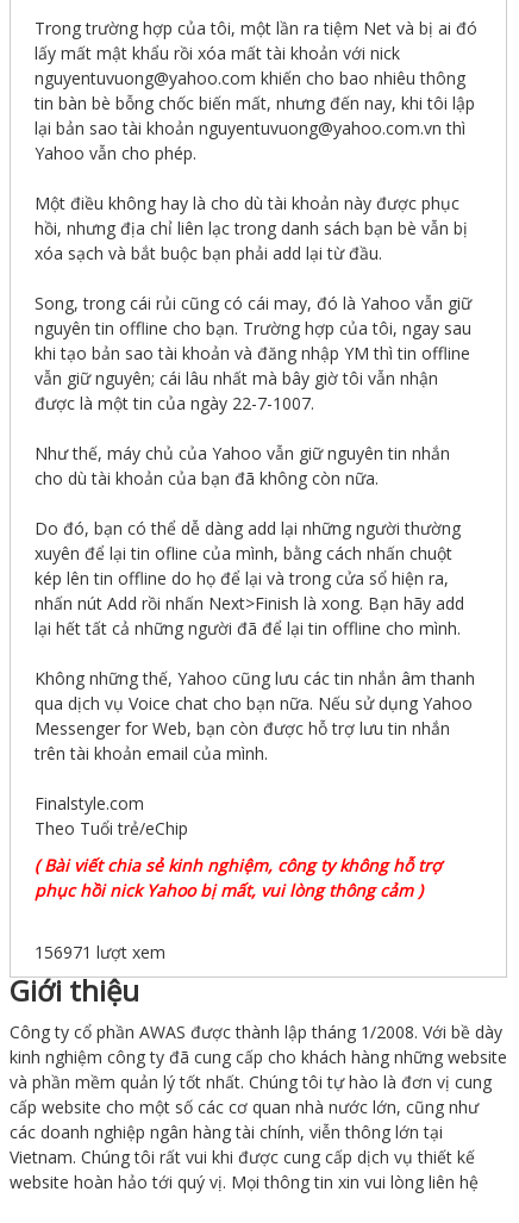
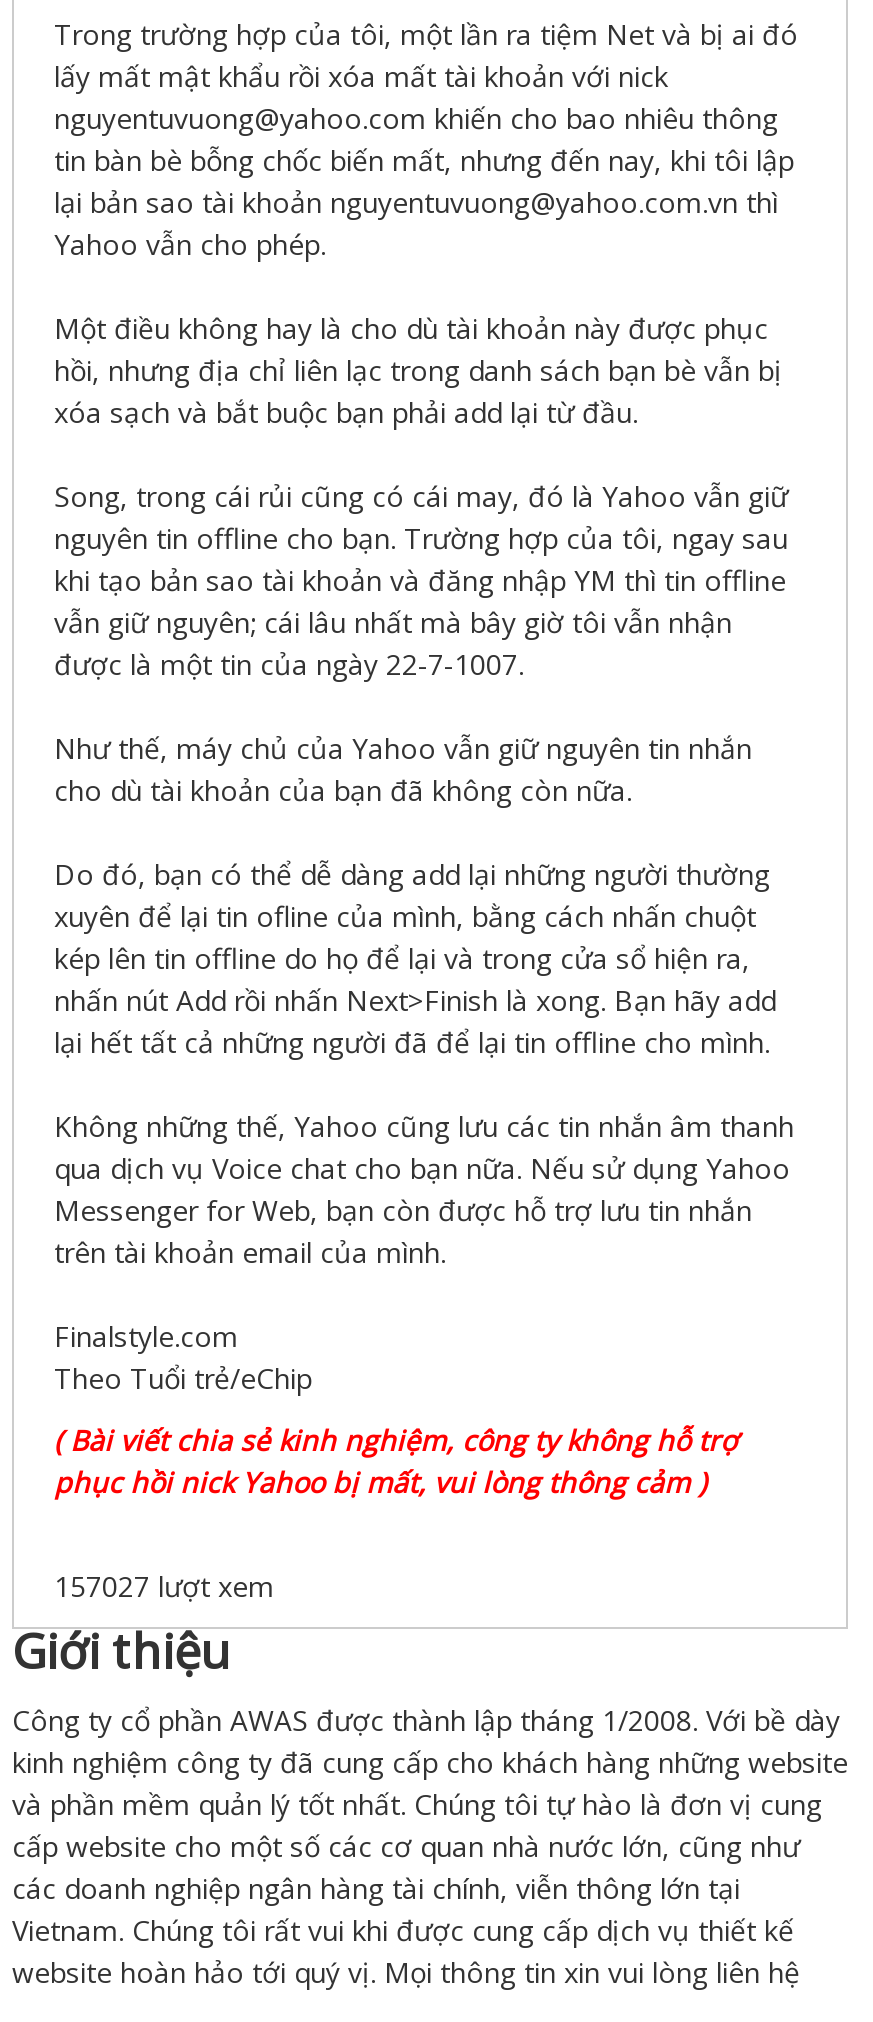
[35,941,165,963] 156971 lượt xem -> [54,1567,274,1605] 157027 lượt xem

